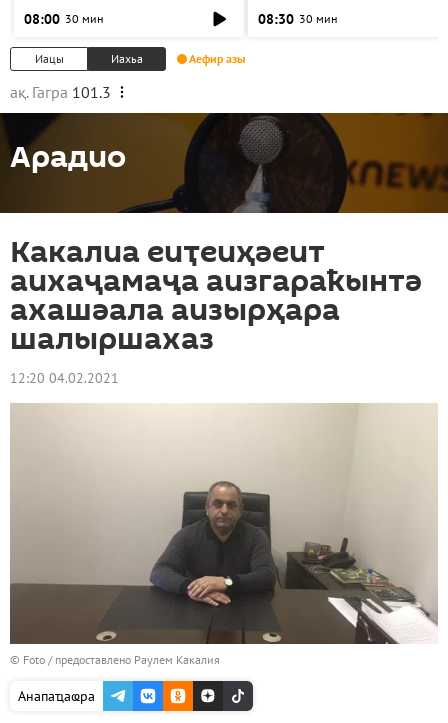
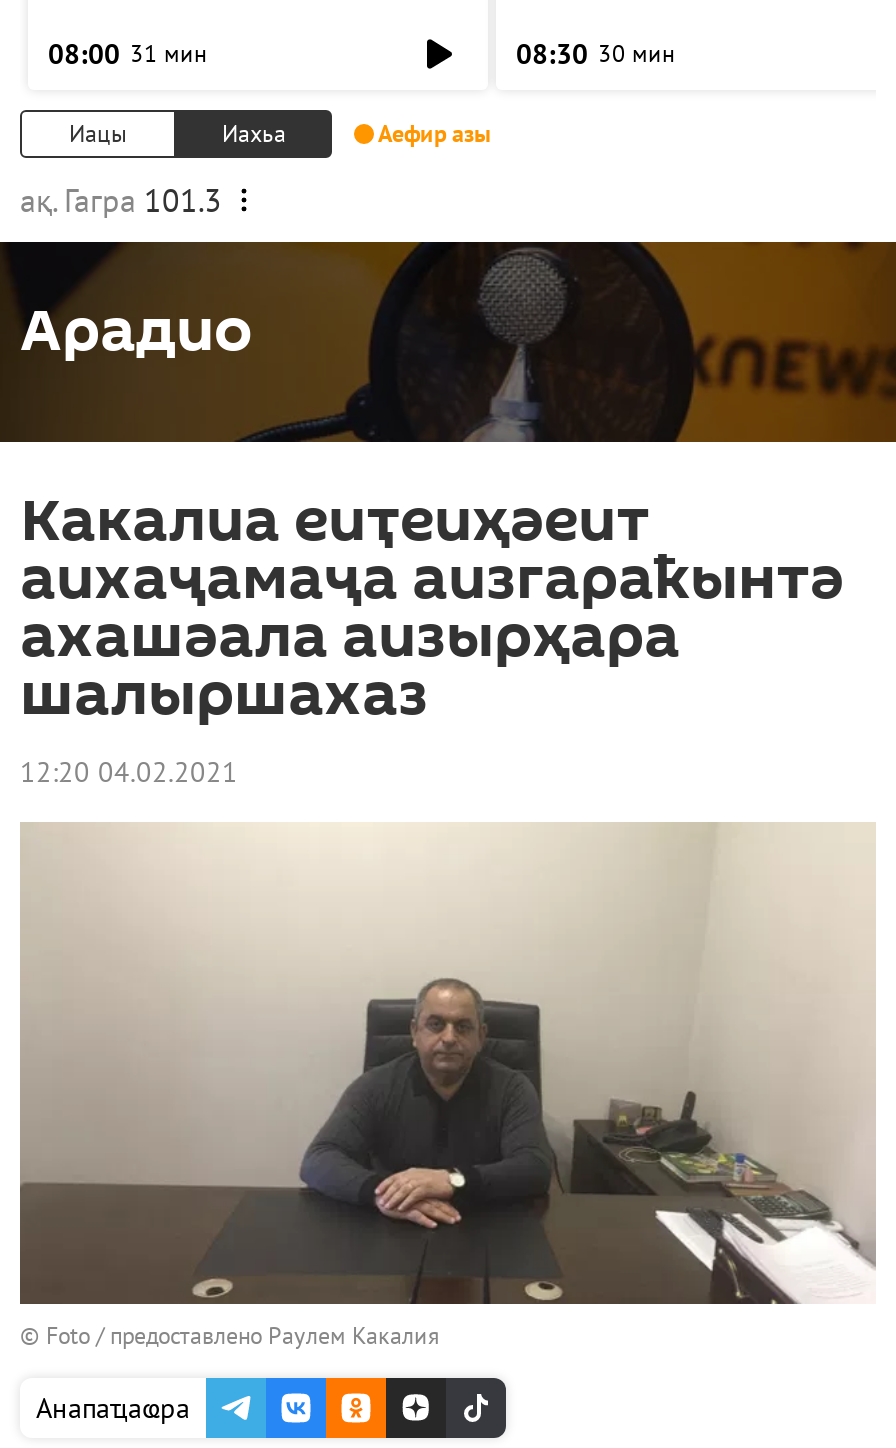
[24,10,103,28] 08:00 30 мин -> [48,36,206,72] 08:00 31 мин

